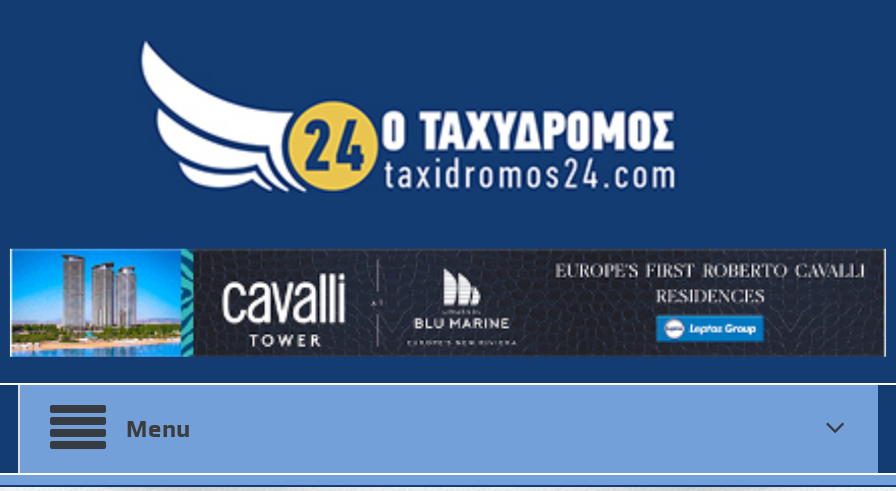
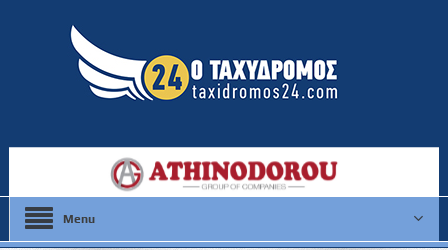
[8,247,888,383] [image] -> [5,129,443,197] [image]

